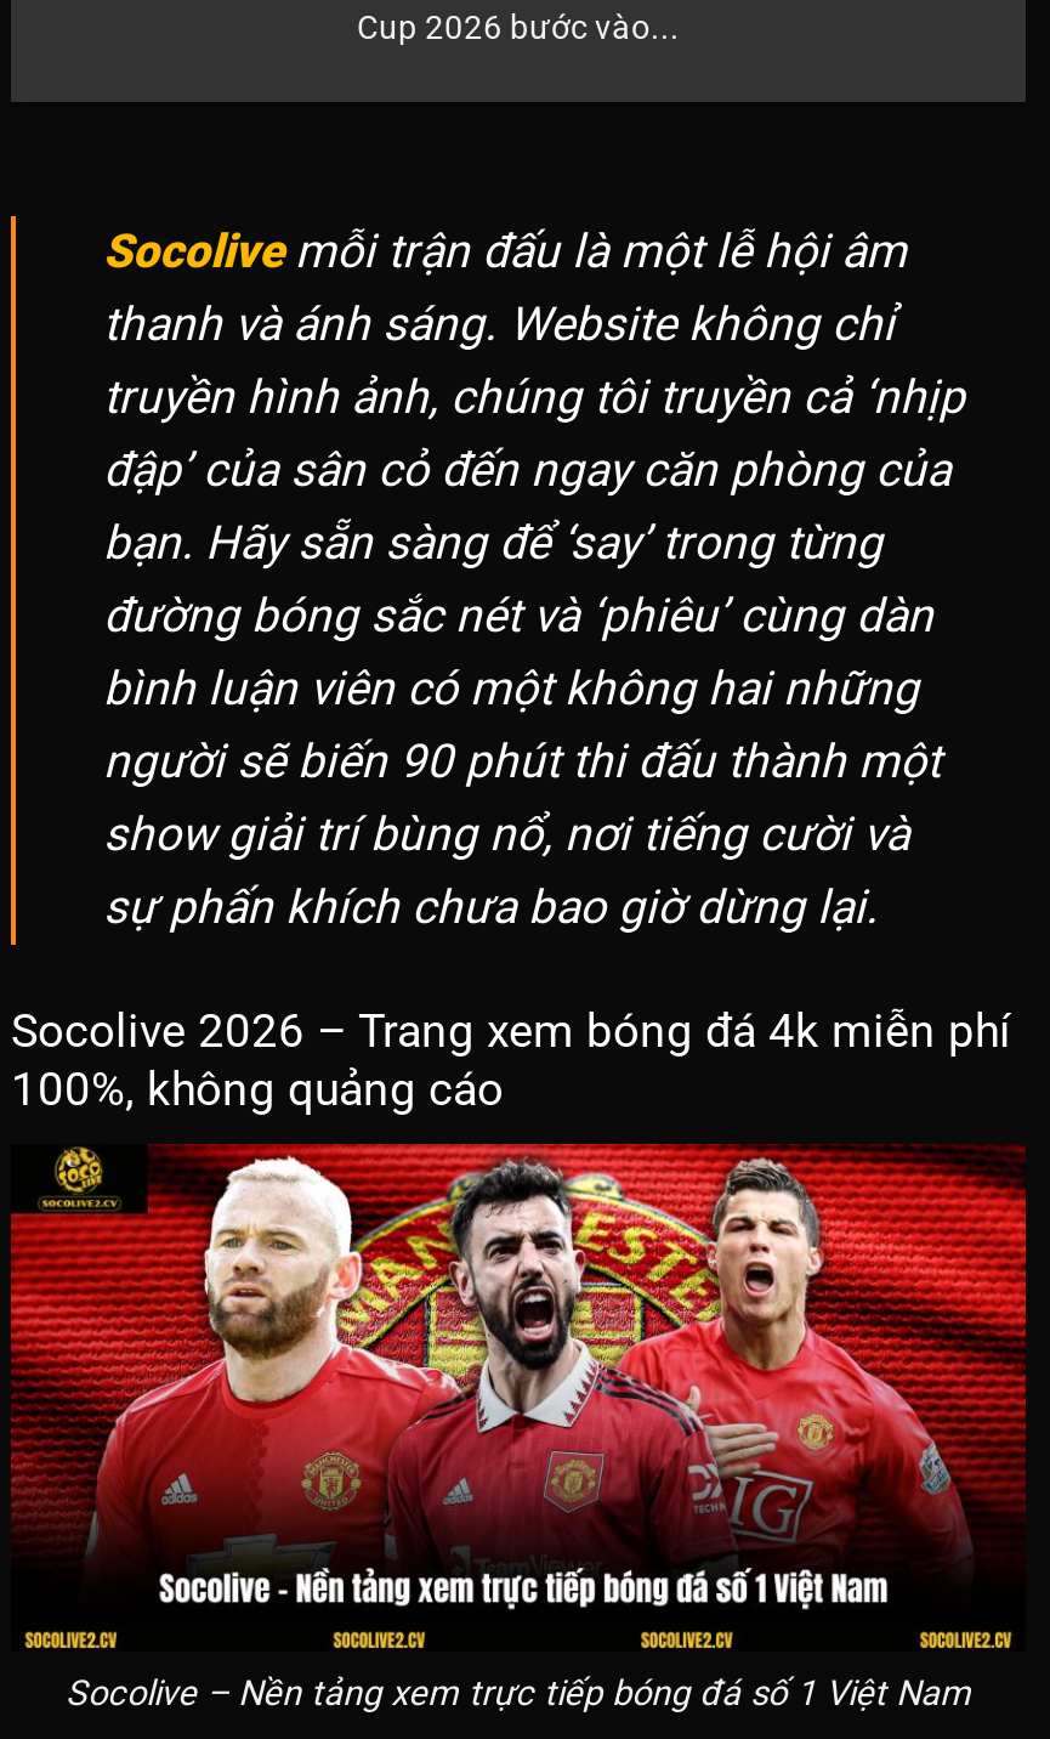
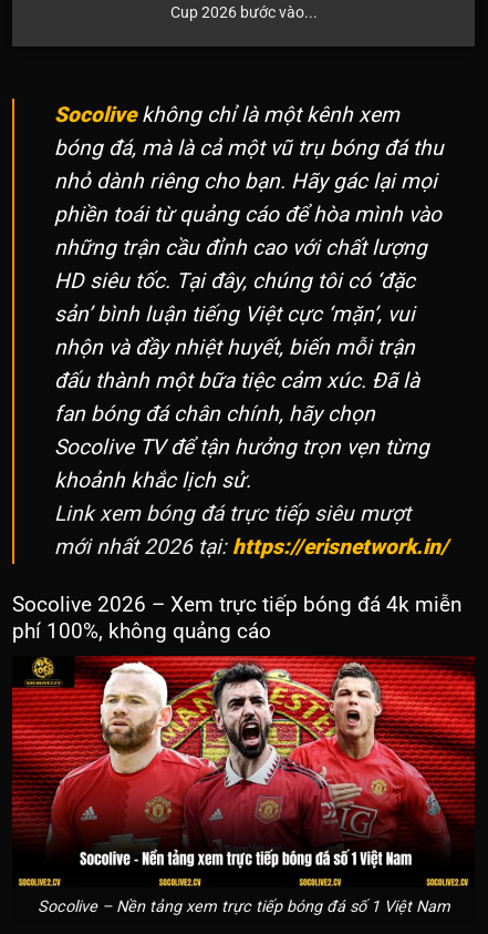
[103,224,965,936] Socolive mỗi trận đấu là một lễ hội âm | thanh và ánh sáng. Website không chỉ | truyền hình ảnh, chúng tôi truyền cả ‘nhịp | đập’ của sân cỏ đến ngay căn phòng của | bạn. Hãy sẵn sàng để ‘say’ trong từng | đường bóng sắc nét và ‘phiêu’ cùng dàn | bình luận viên có một không hai những | người sẽ biến 90 phút thi đấu thành một | show giải trí bùng nổ, nơi tiếng cười và | sự phấn khích chưa bao giờ dừng lại. -> [54,102,448,560] Socolive không chỉ là một kênh xem | bóng đá, mà là cả một vũ trụ bóng đá thu | nhỏ dành riêng cho bạn. Hãy gác lại mọi | phiền toái từ quảng cáo để hòa mình vào | những trận cầu đỉnh cao với chất lượng | HD siêu tốc. Tại đây, chúng tôi có ‘đặc | sản’ bình luận tiếng Việt cực ‘mặn’, vui | nhộn và đầy nhiệt huyết, biến mỗi trận | đấu thành một bữa tiệc cảm xúc. Đã là | fan bóng đá chân chính, hãy chọn | Socolive TV để tận hưởng trọn vẹn từng | khoảnh khắc lịch sử. | Link xem bóng đá trực tiếp siêu mượt | mới nhất 2026 tại: https://erisnetwork.in/
[11,1004,1011,1118] Socolive 2026 – Trang xem bóng đá 4k miễn phí | 100%, không quảng cáo -> [12,592,463,644] Socolive 2026 – Xem trực tiếp bóng đá 4k miễn | phí 100%, không quảng cáo

